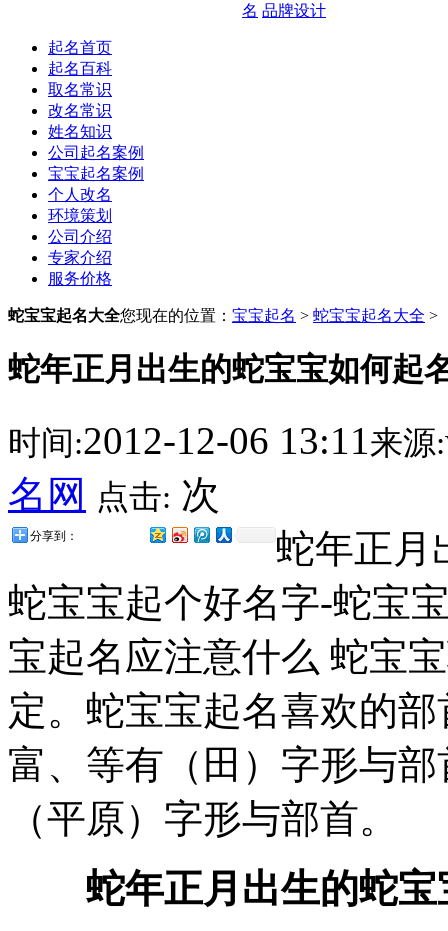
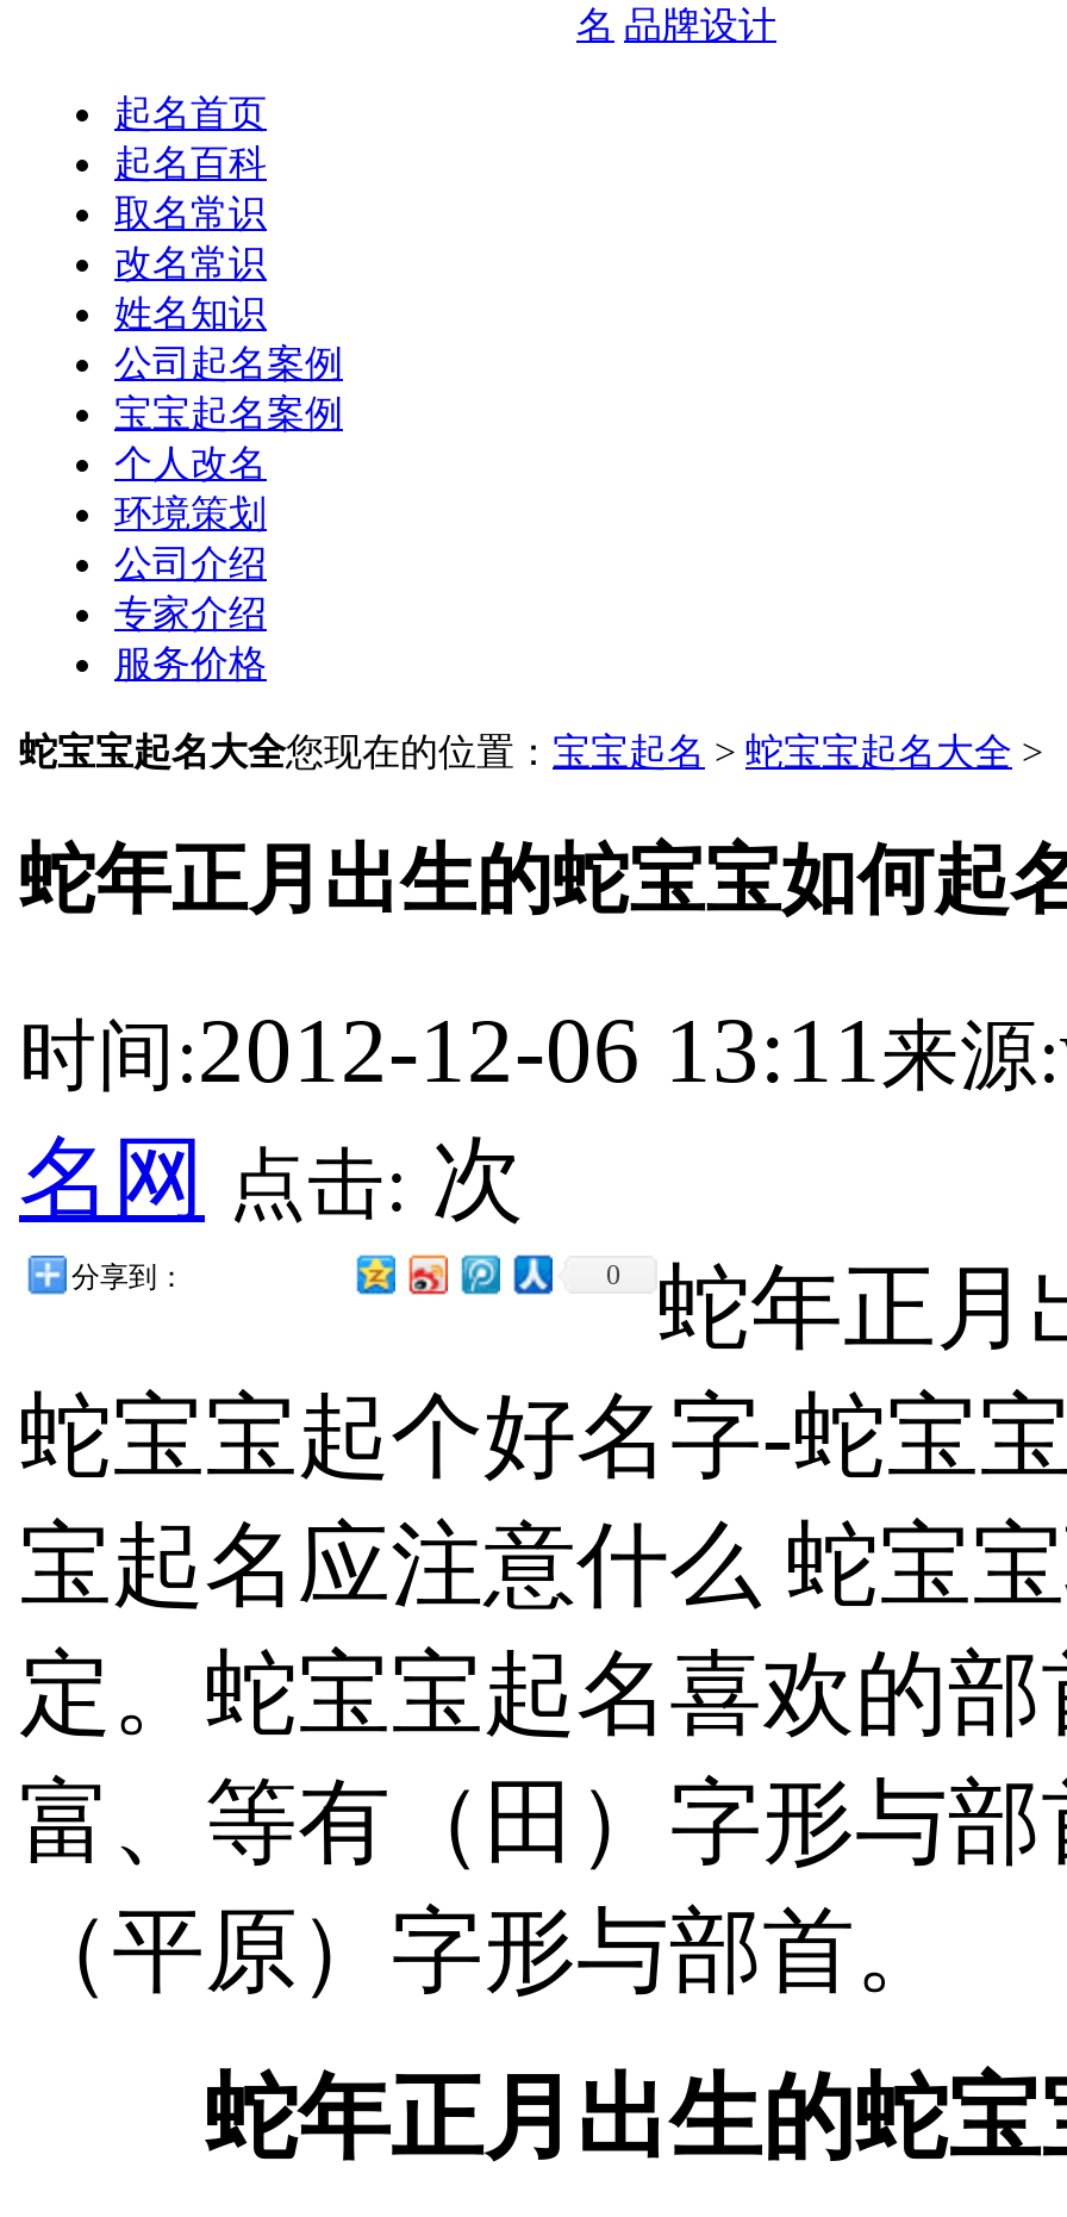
none -> [606,1258,620,1291] 0

